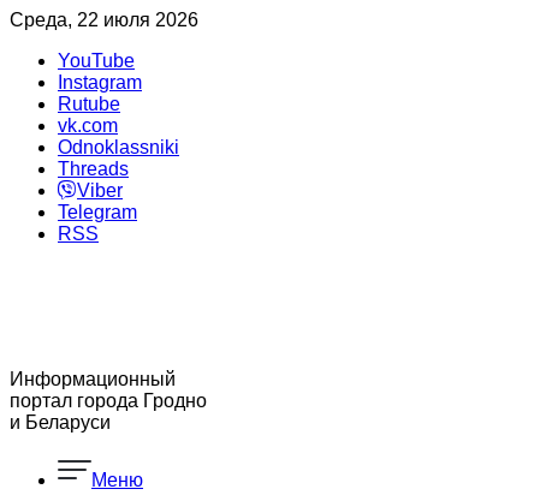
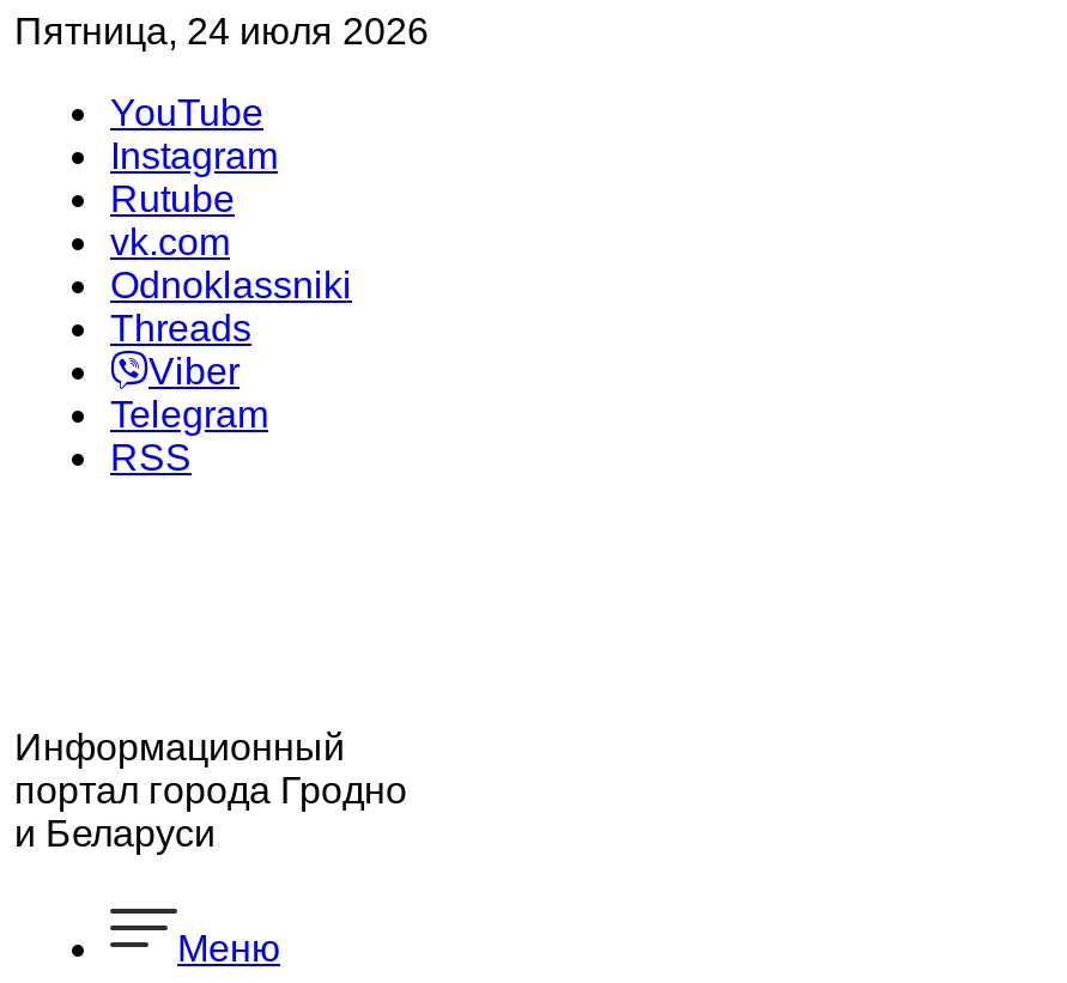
[10,10,198,30] Среда, 22 июля 2026 -> [14,11,429,51] Пятница, 24 июля 2026

